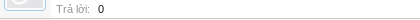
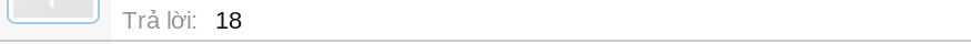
[56,3,104,15] Trả lời: 0 -> [122,7,242,33] Trả lời: 18

